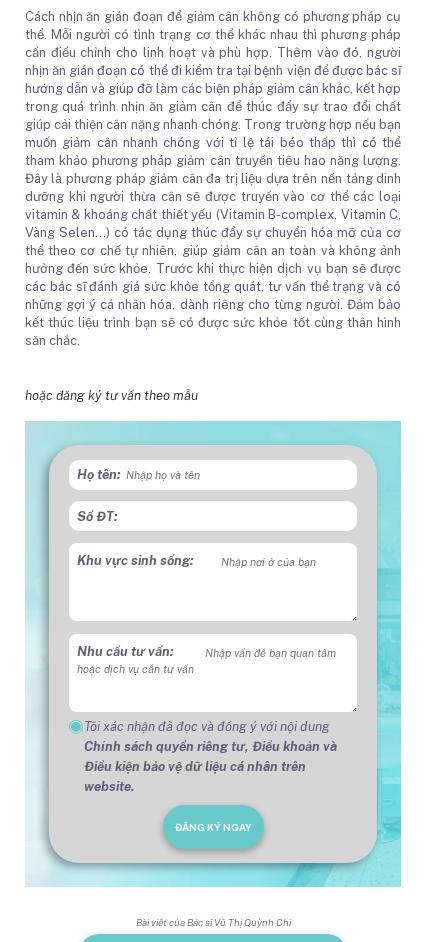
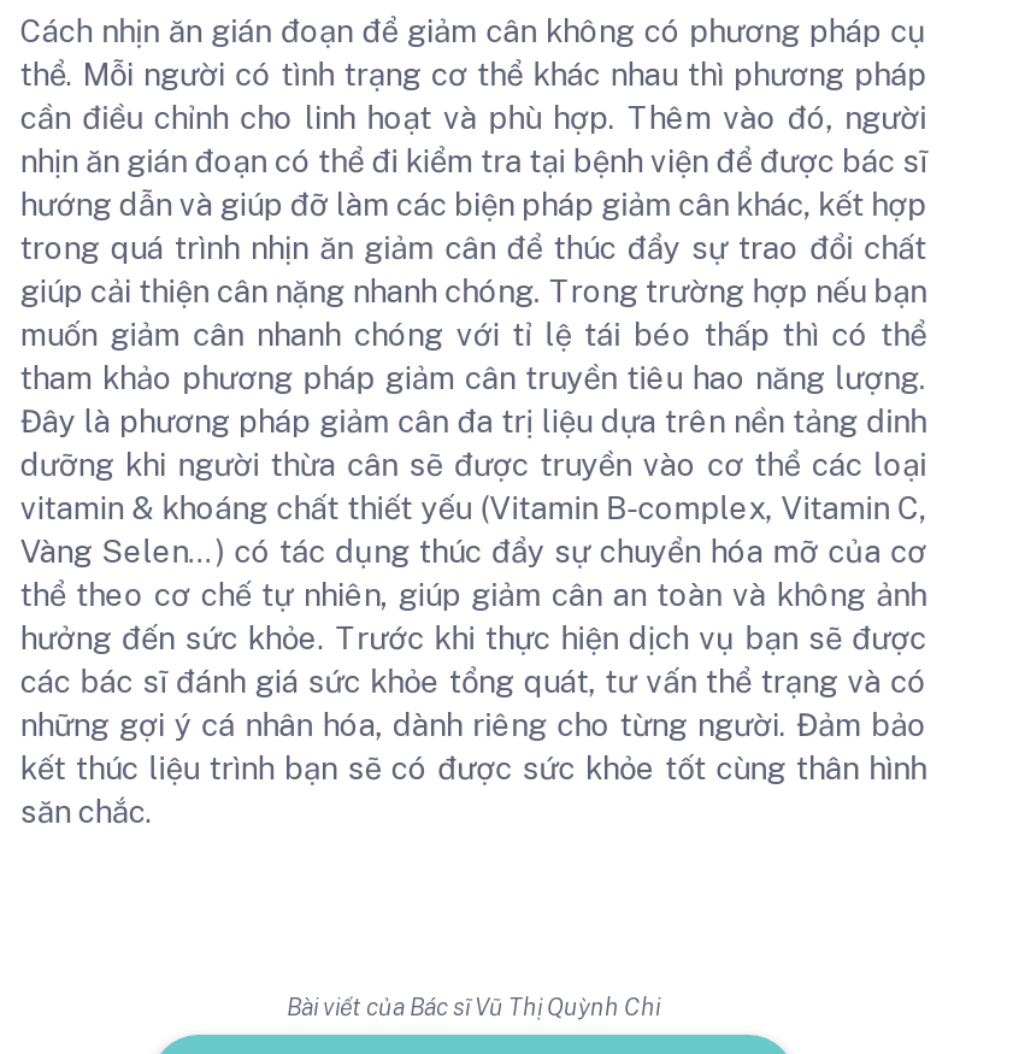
[25,388,198,403] hoặc đăng ký tư vấn theo mẫu -> none
[24,420,402,888] [image] | Họ tên: | Số ĐT: | Khu vực sinh sống: -> none
[77,644,174,659] Nhu cầu tư vấn: -> none
[84,719,337,833] Tôi xác nhận đã đọc và đồng ý với nội dung | Chính sách quyền riêng tư, Điều khoản và | Điều kiện bảo vệ dữ liệu cá nhân trên | website. | ĐĂNG KÝ NGAY -> none

